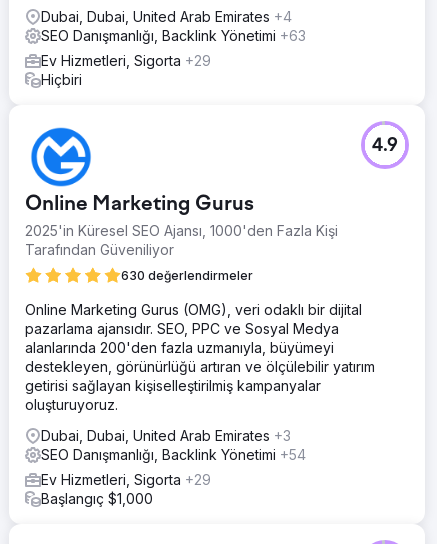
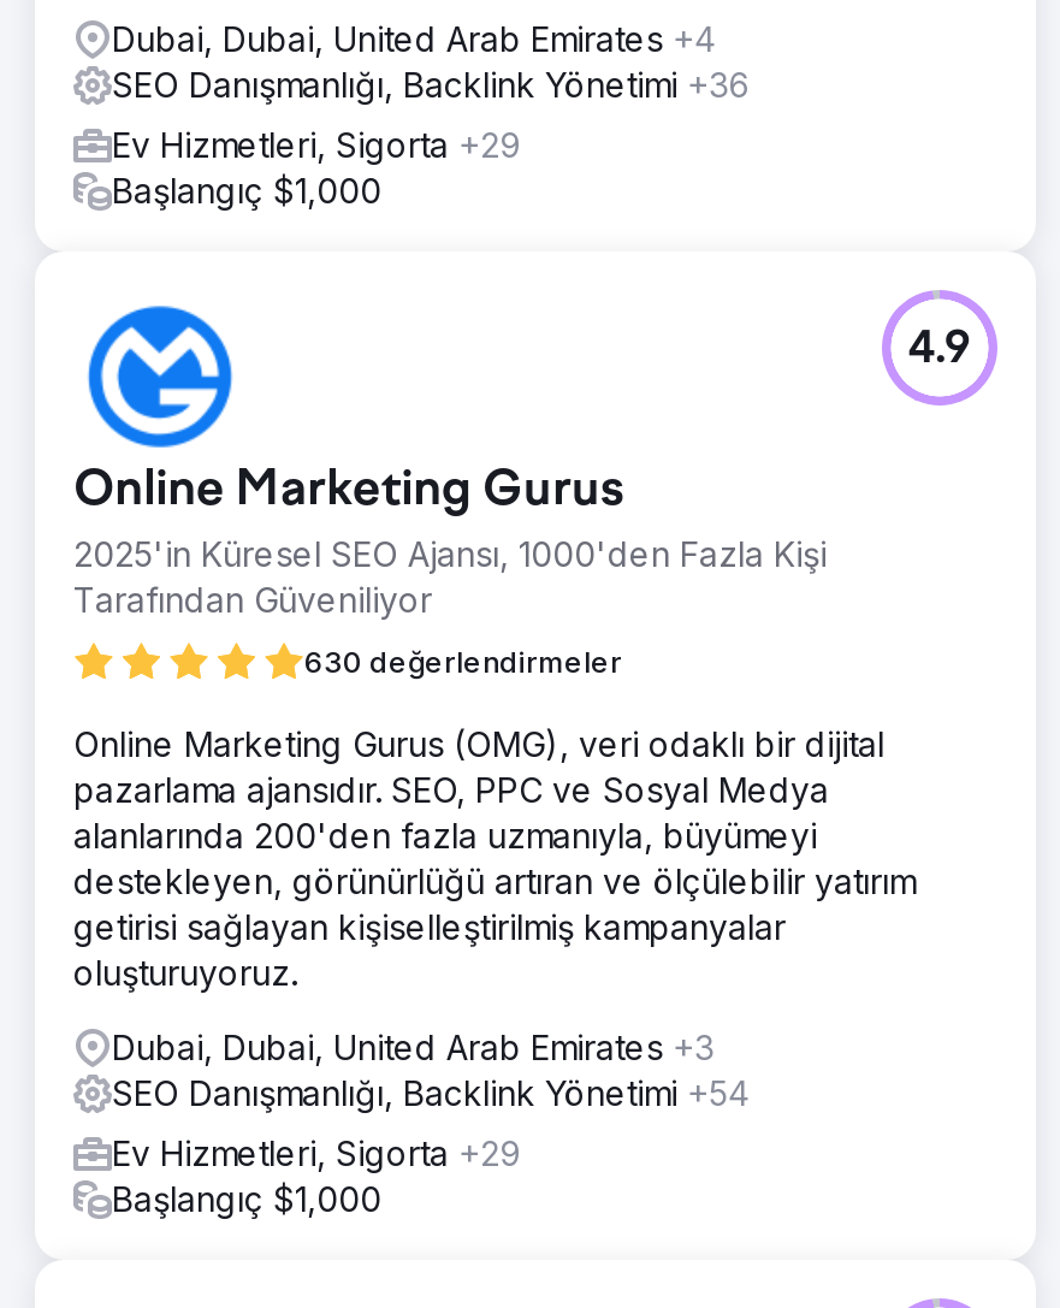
[41,27,306,44] SEO Danışmanlığı, Backlink Yönetimi +63 -> [112,64,750,105] SEO Danışmanlığı, Backlink Yönetimi +36
[41,71,82,88] Hiçbiri -> [112,170,381,211] Başlangıç $1,000

